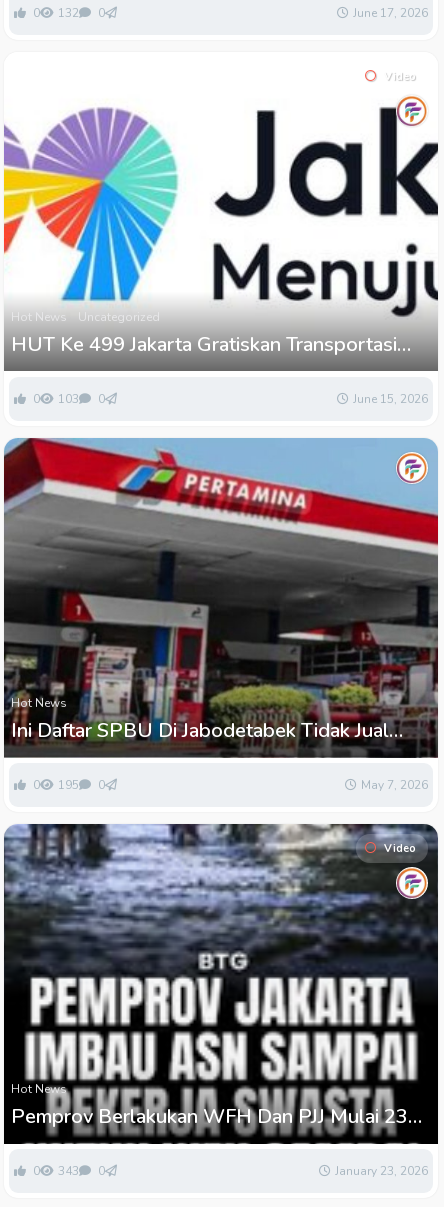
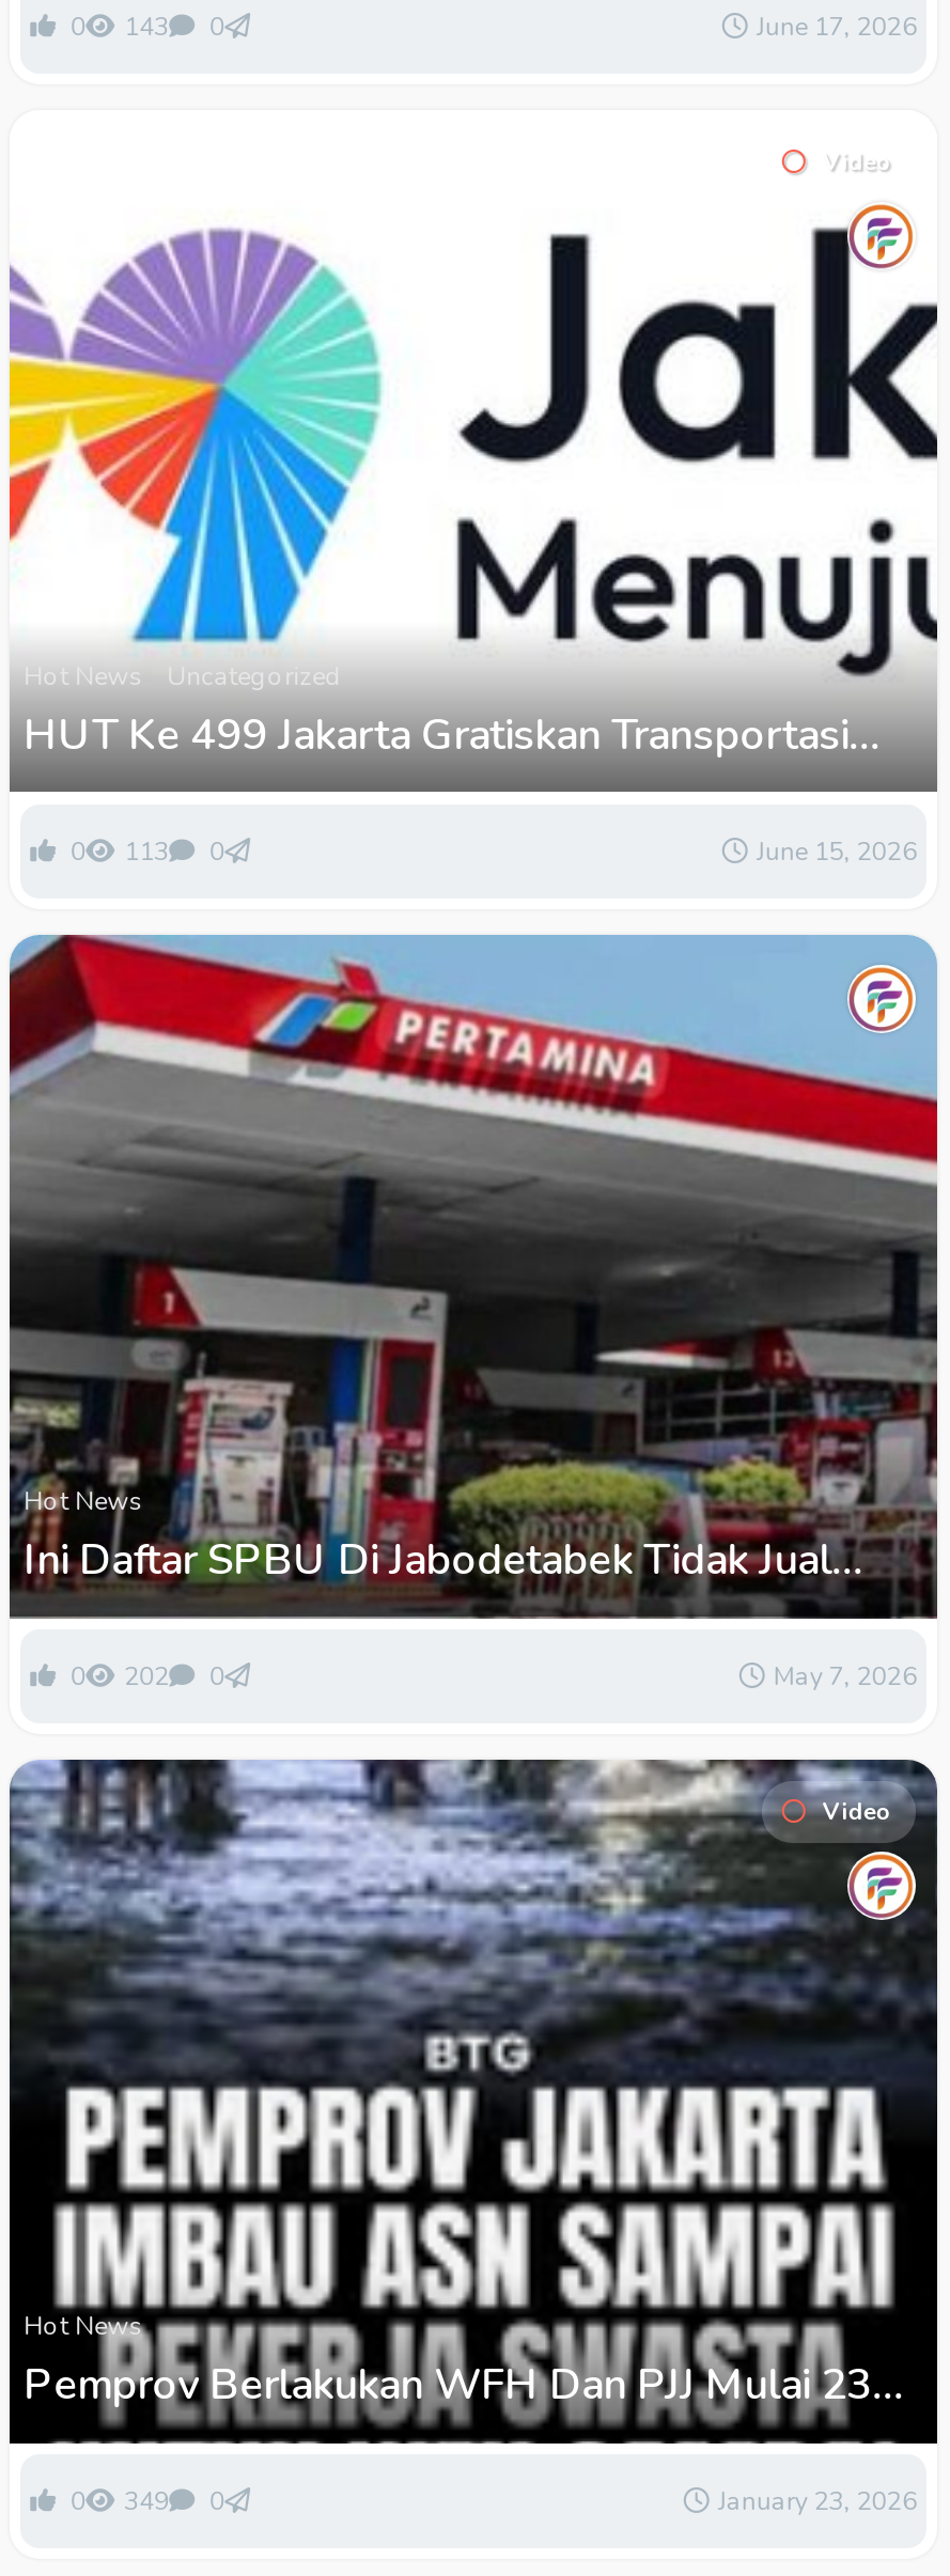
[58,5,79,21] 132 -> [124,10,169,44] 143
[58,391,79,407] 103 -> [124,834,169,869] 113
[58,777,79,793] 195 -> [124,1659,169,1693] 202
[58,1163,79,1179] 343 -> [124,2484,169,2518] 349

